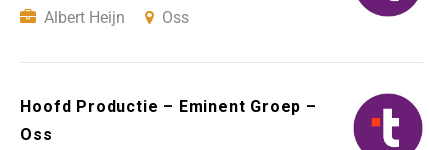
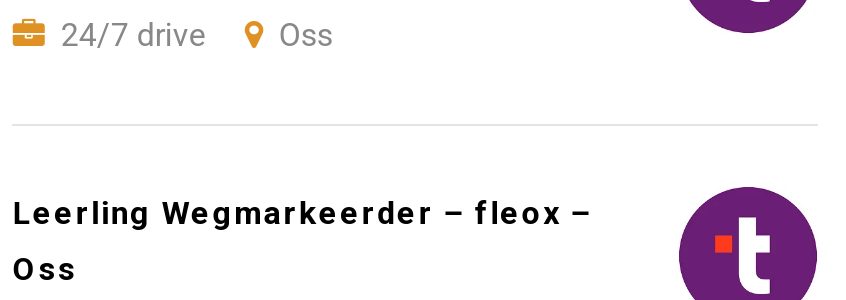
[44,7,125,26] Albert Heijn -> [61,15,205,53] 24/7 drive
[20,96,317,115] Hoofd Productie – Eminent Groep – -> [13,193,592,231] Leerling Wegmarkeerder – fleox –

